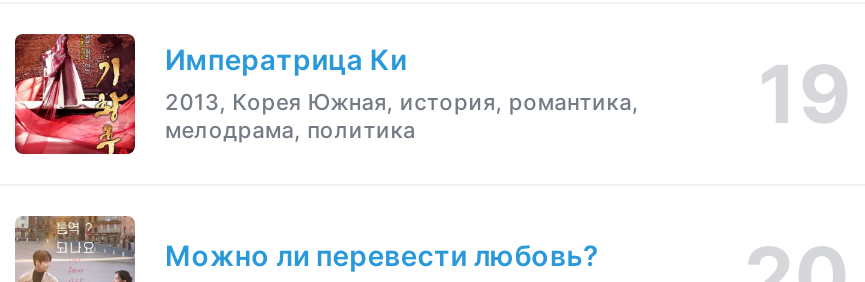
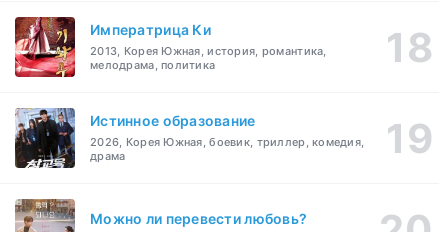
none -> [14,108,364,169] [image] | Истинное образование | 2026, Корея Южная, боевик, триллер, комедия, | драма

